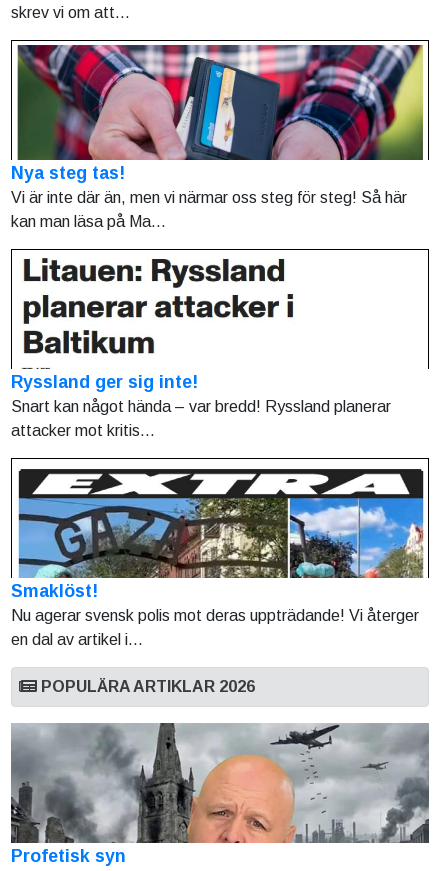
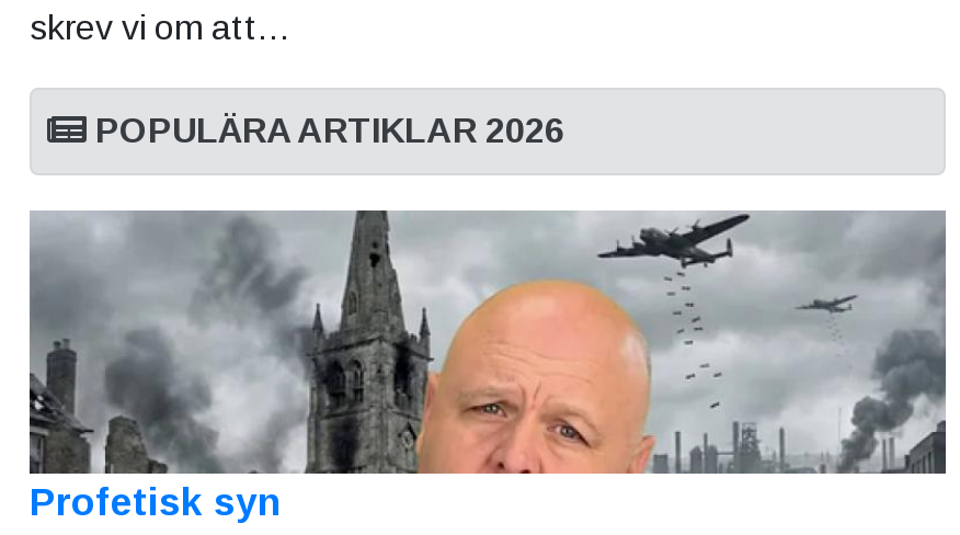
[10,39,430,230] [image] | Nya steg tas! | Vi är inte där än, men vi närmar oss steg för steg! Så här | kan man läsa på Ma... -> none
[10,248,430,439] [image] | Ryssland ger sig inte! | Snart kan något hända – var bredd! Ryssland planerar | attacker mot kritis... -> none
[10,457,430,648] [image] | Smaklöst! | Nu agerar svensk polis mot deras uppträdande! Vi återger | en dal av artikel i... -> none

